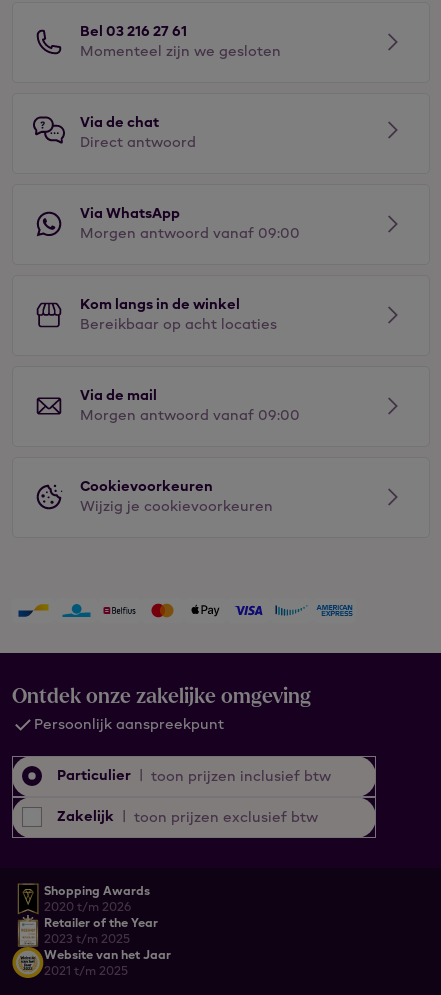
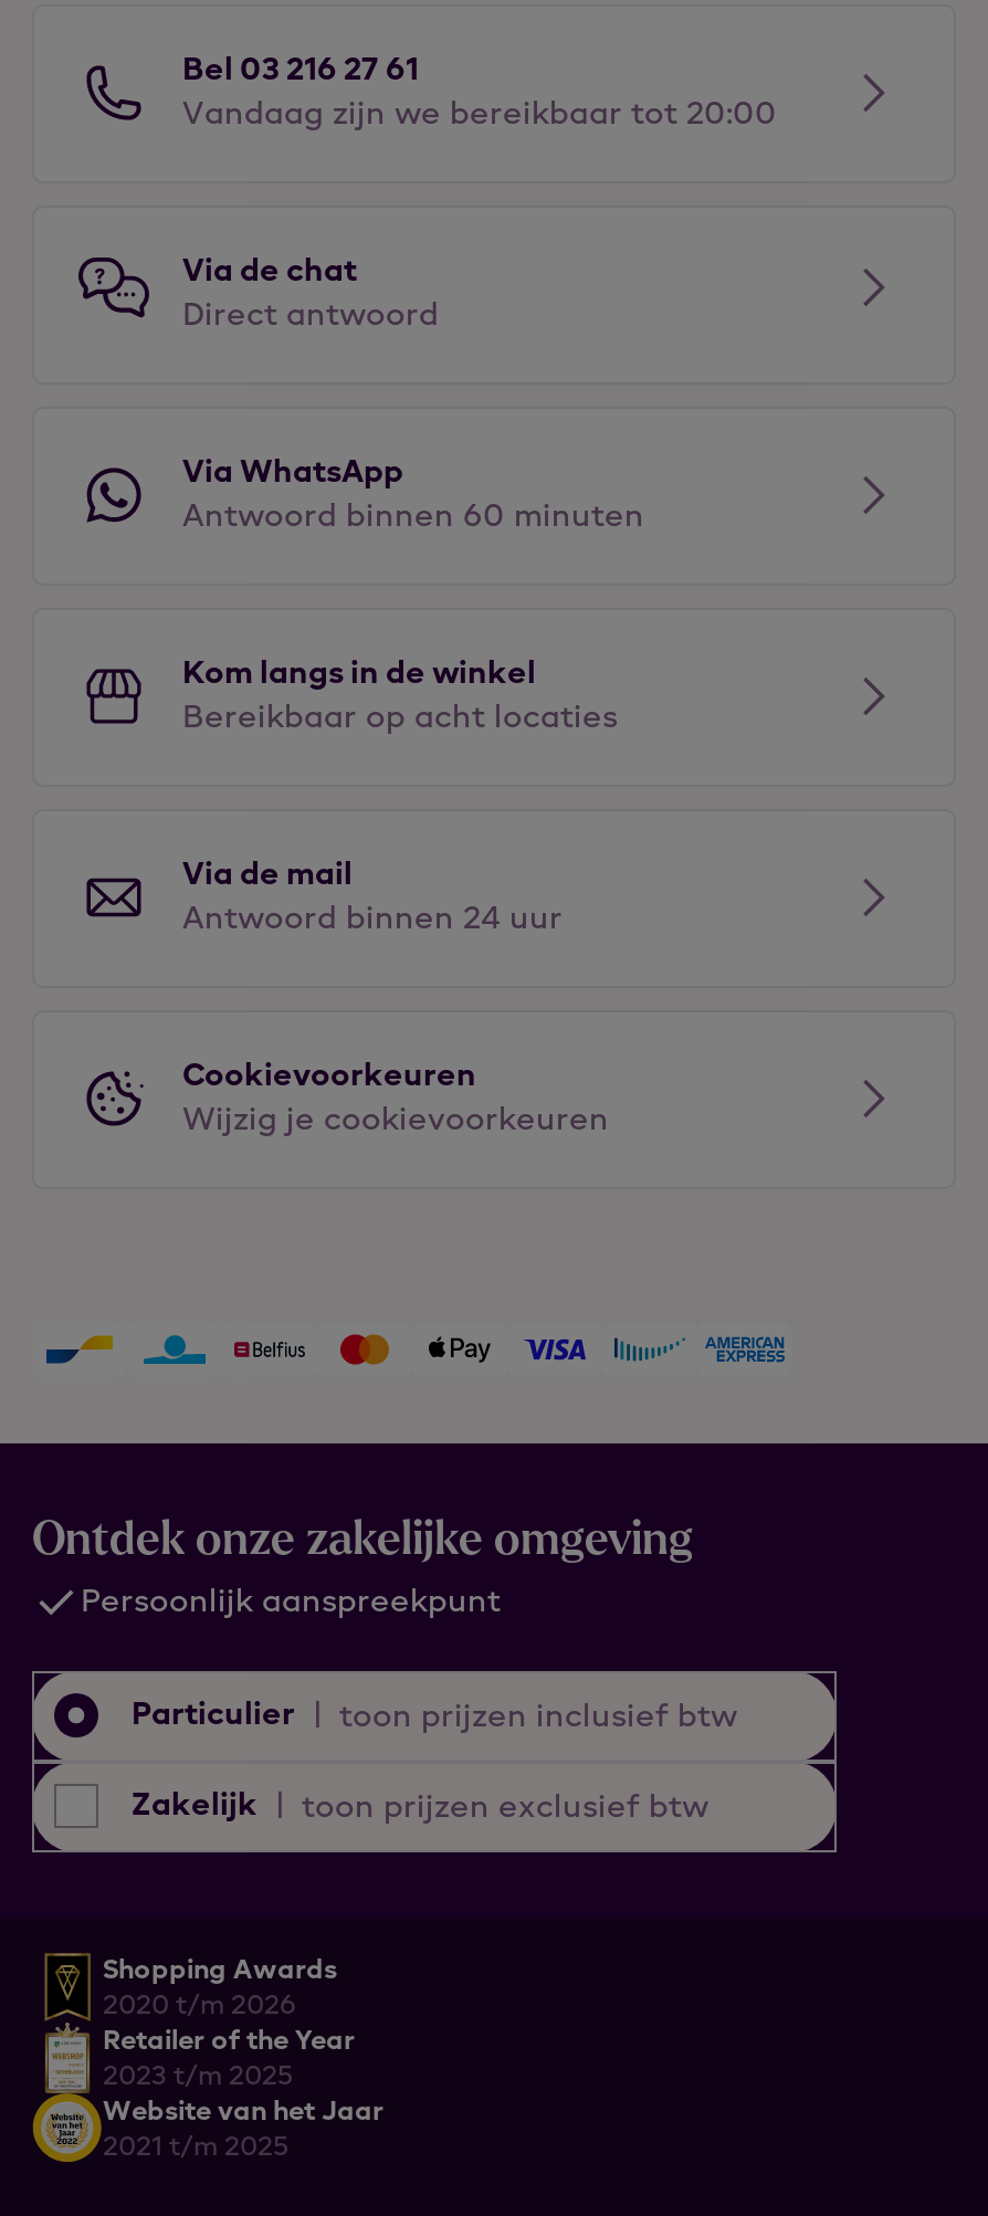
[80,43,281,60] Momenteel zijn we gesloten -> [182,95,777,132] Vandaag zijn we bereikbaar tot 20:00
[80,225,300,242] Morgen antwoord vanaf 09:00 -> [182,497,644,535] Antwoord binnen 60 minuten
[80,407,300,424] Morgen antwoord vanaf 09:00 -> [182,899,563,937] Antwoord binnen 24 uur

